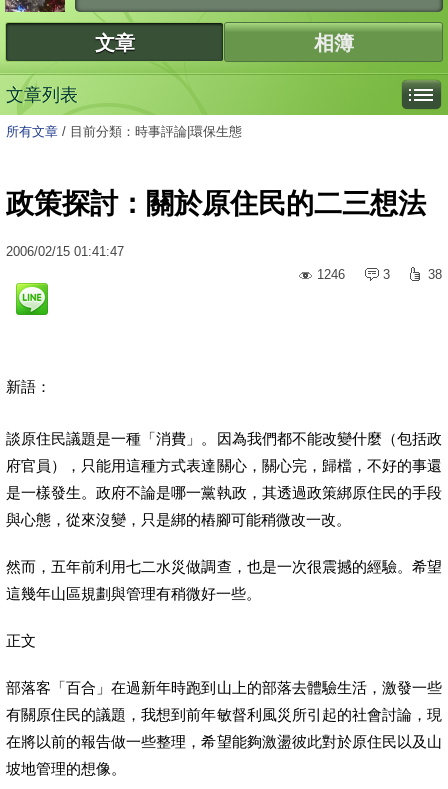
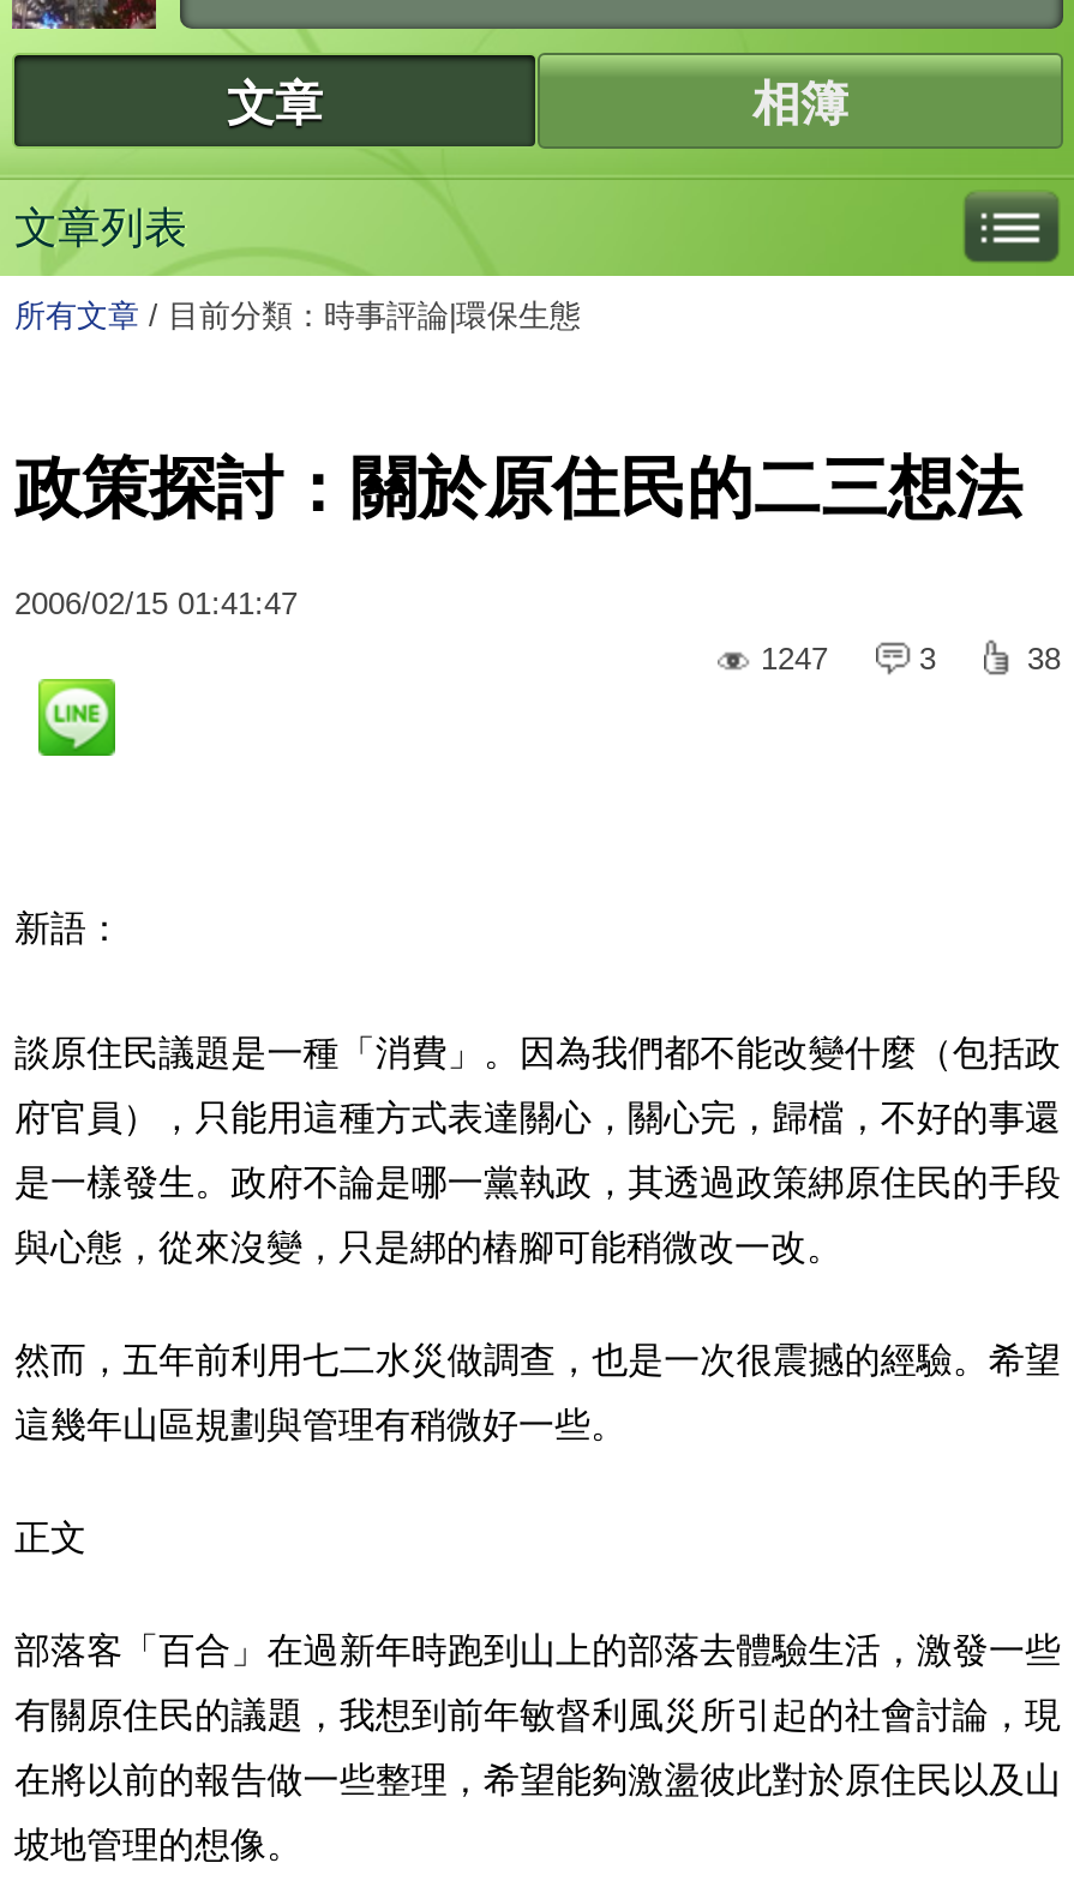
[317,267,345,282] 1246 -> [761,641,828,677] 1247

